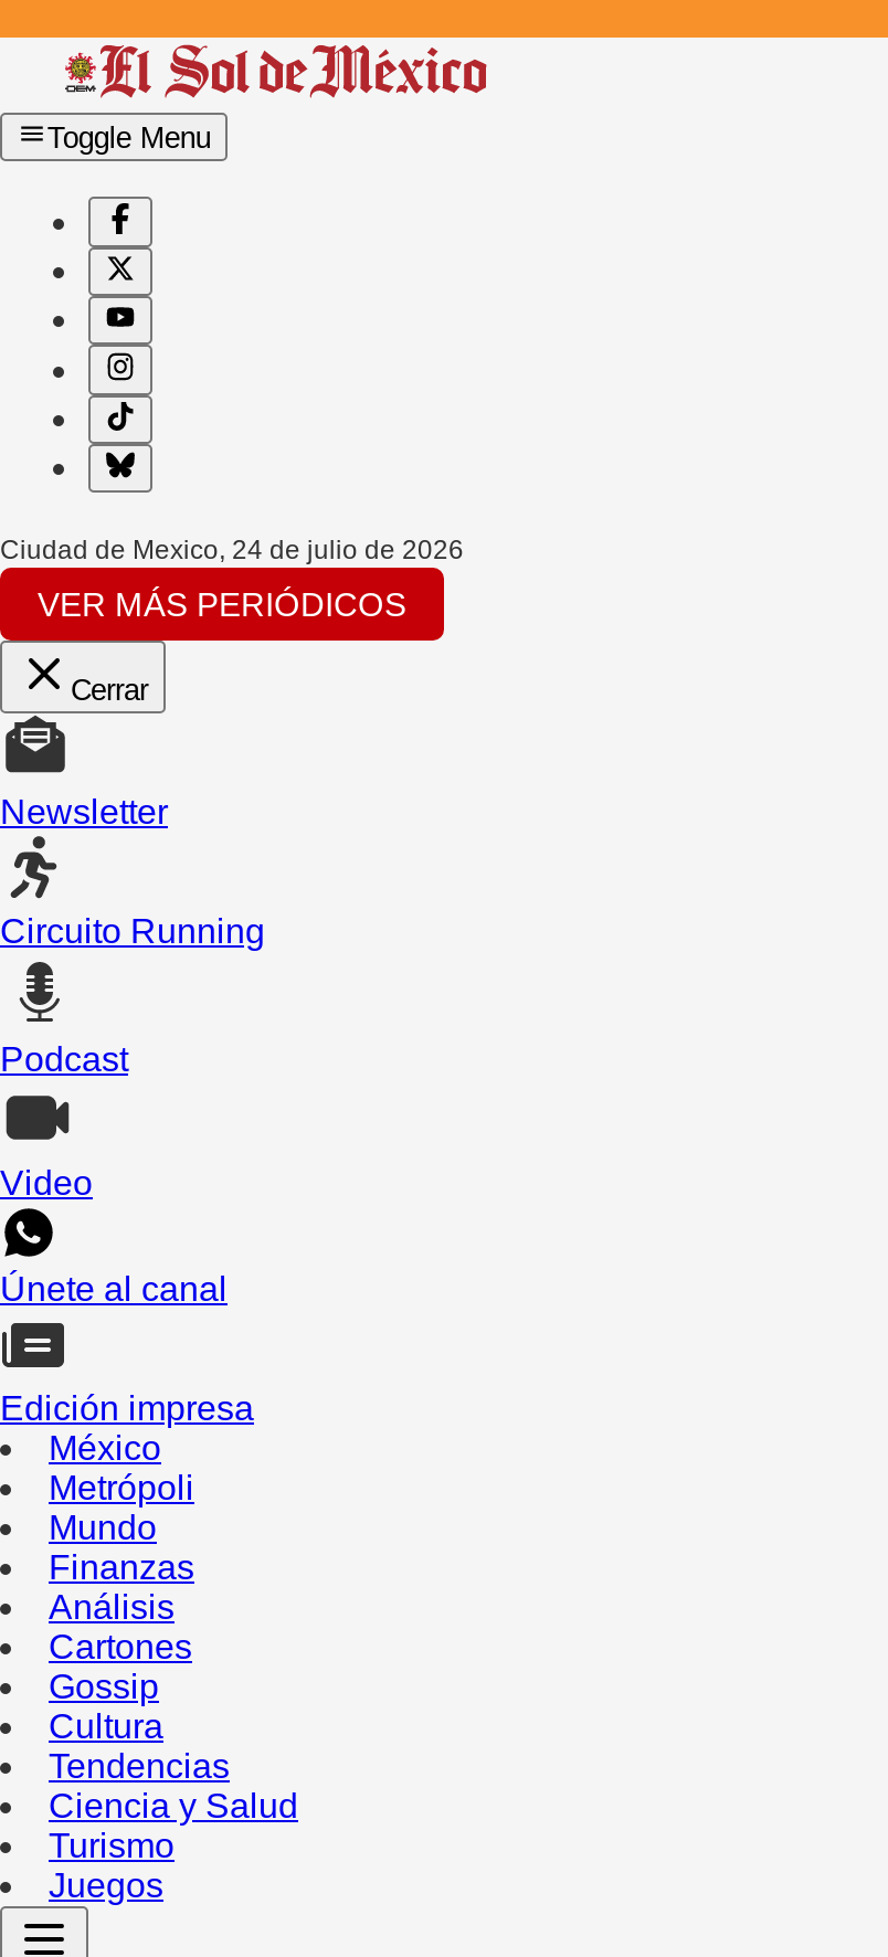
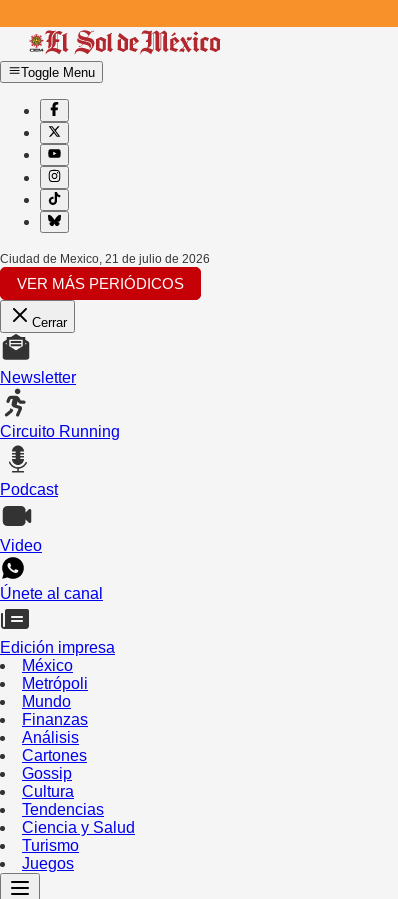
[0,535,464,566] Ciudad de Mexico, 24 de julio de 2026 -> [0,252,210,266] Ciudad de Mexico, 21 de julio de 2026

